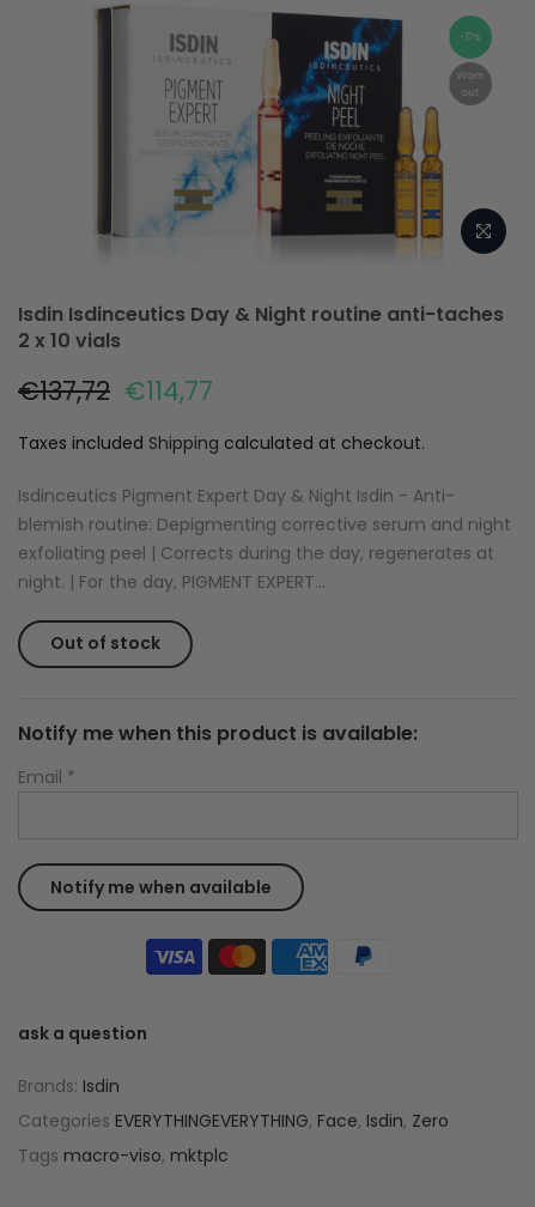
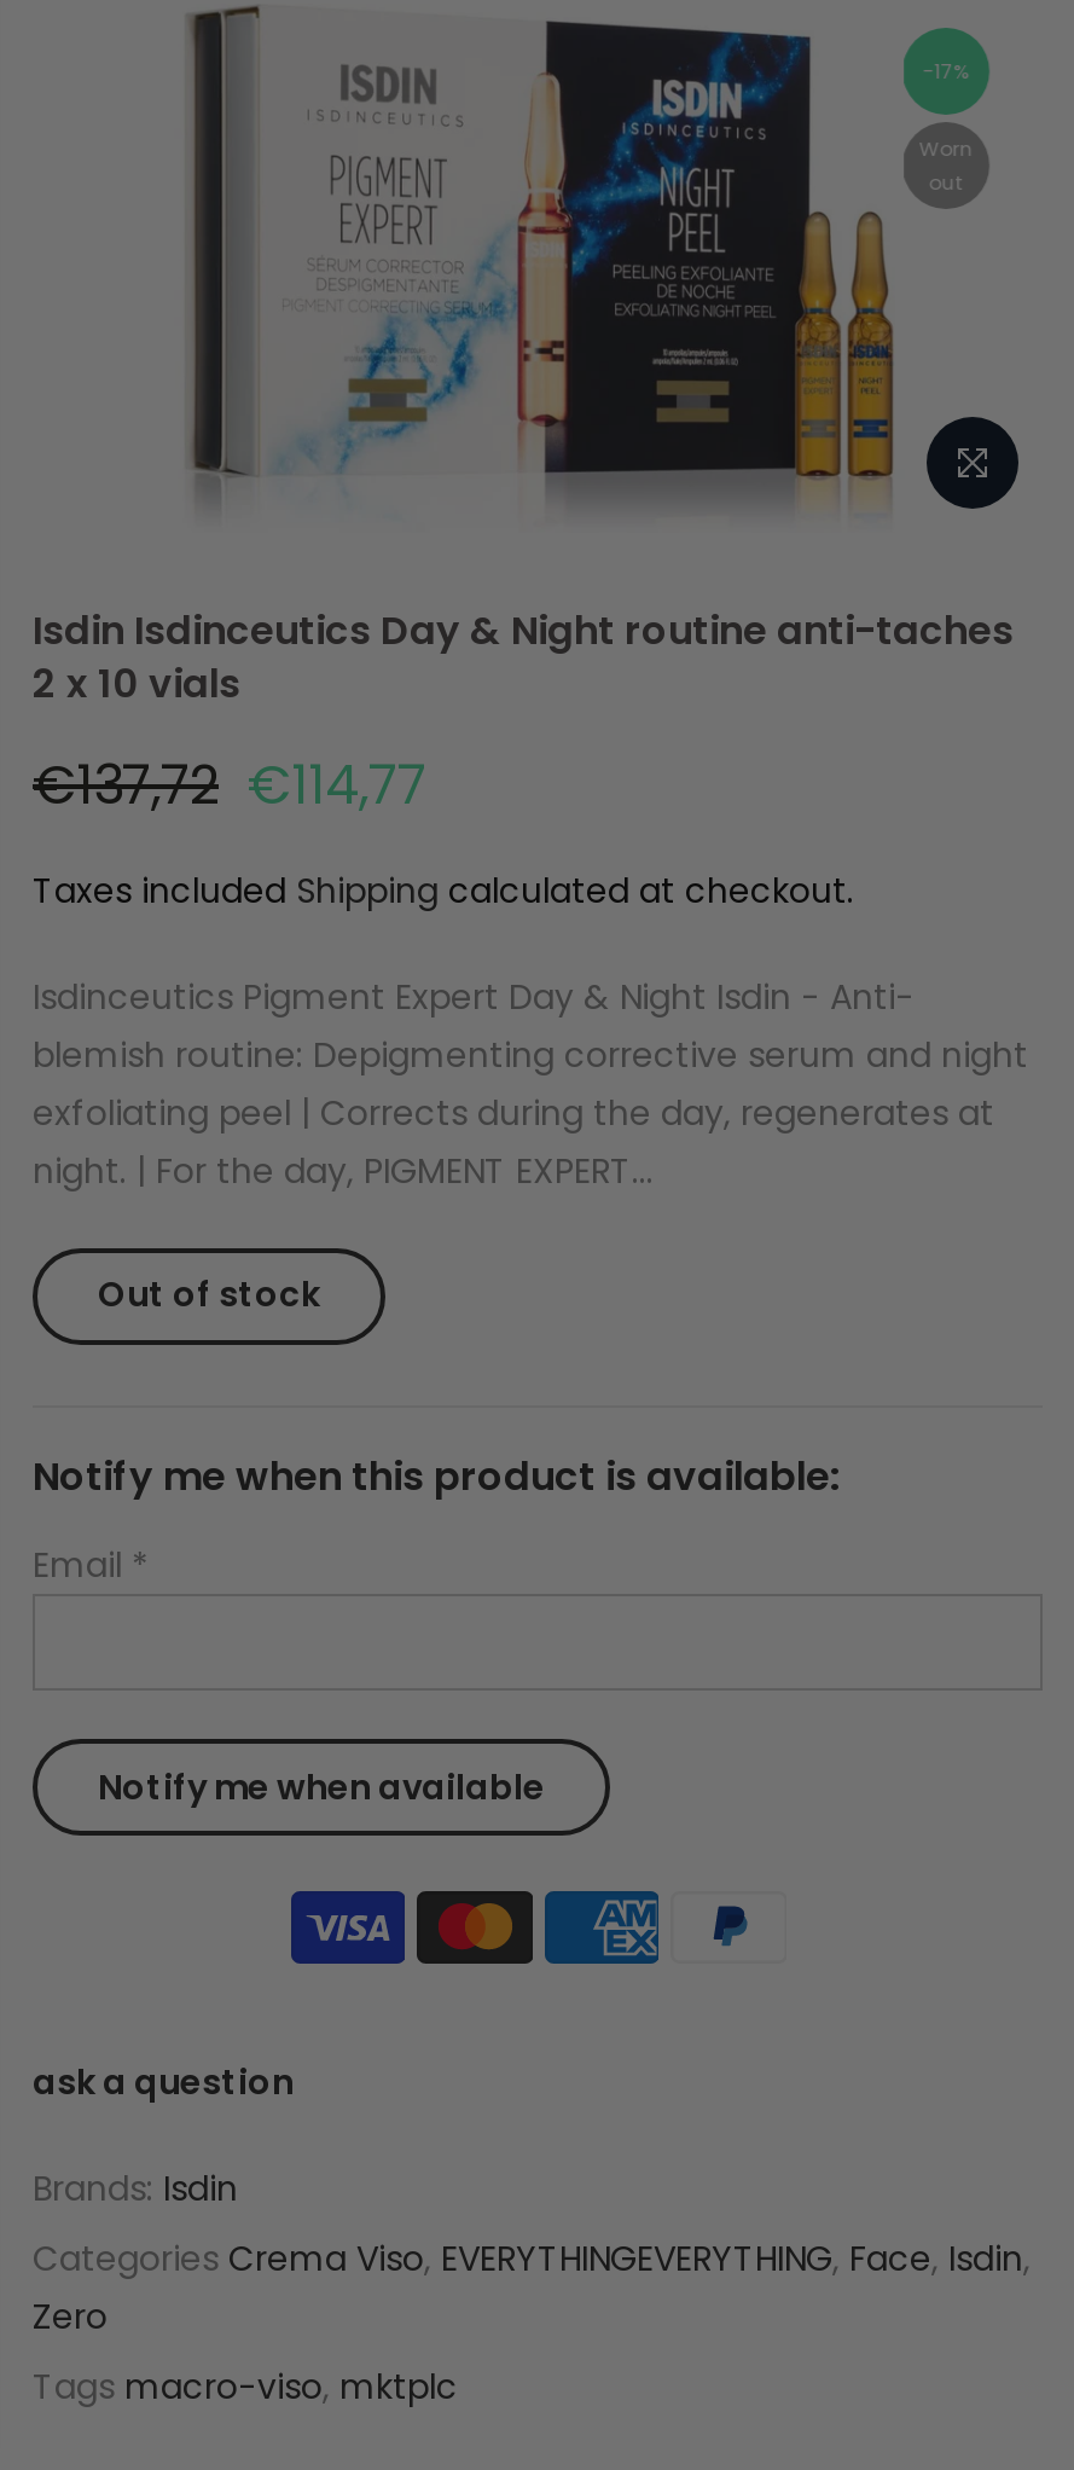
[18,1109,449,1133] Categories EVERYTHINGEVERYTHING, Face, Isdin, Zero -> [33,2235,1031,2342] Categories Crema Viso, EVERYTHINGEVERYTHING, Face, Isdin, | Zero

